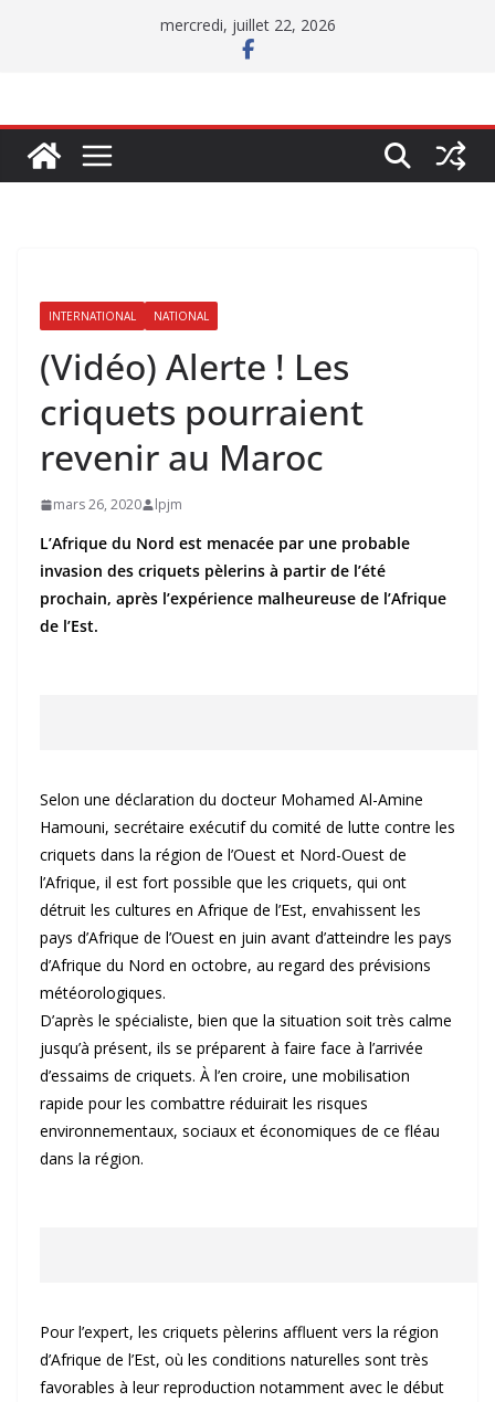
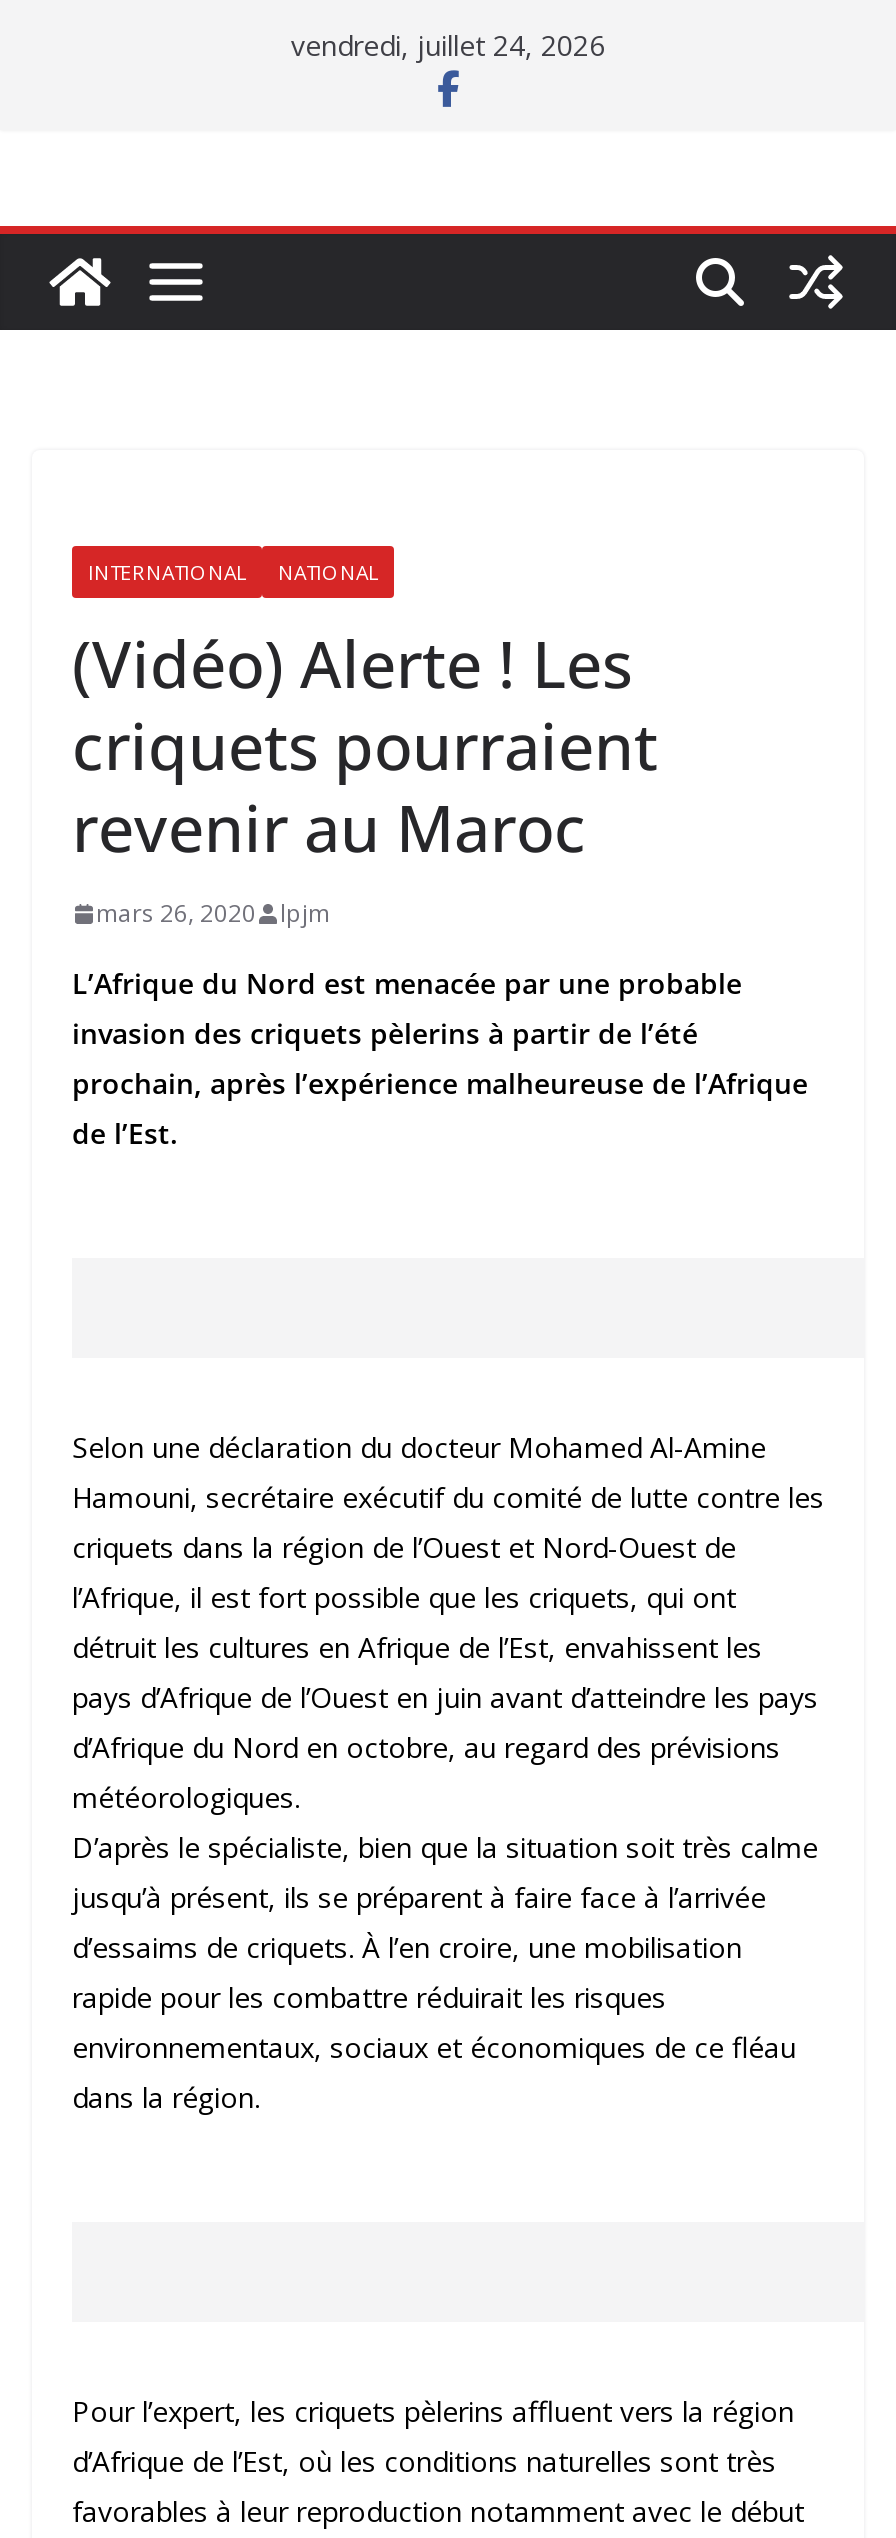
[160,14,335,35] mercredi, juillet 22, 2026 -> [291,26,605,64] vendredi, juillet 24, 2026

